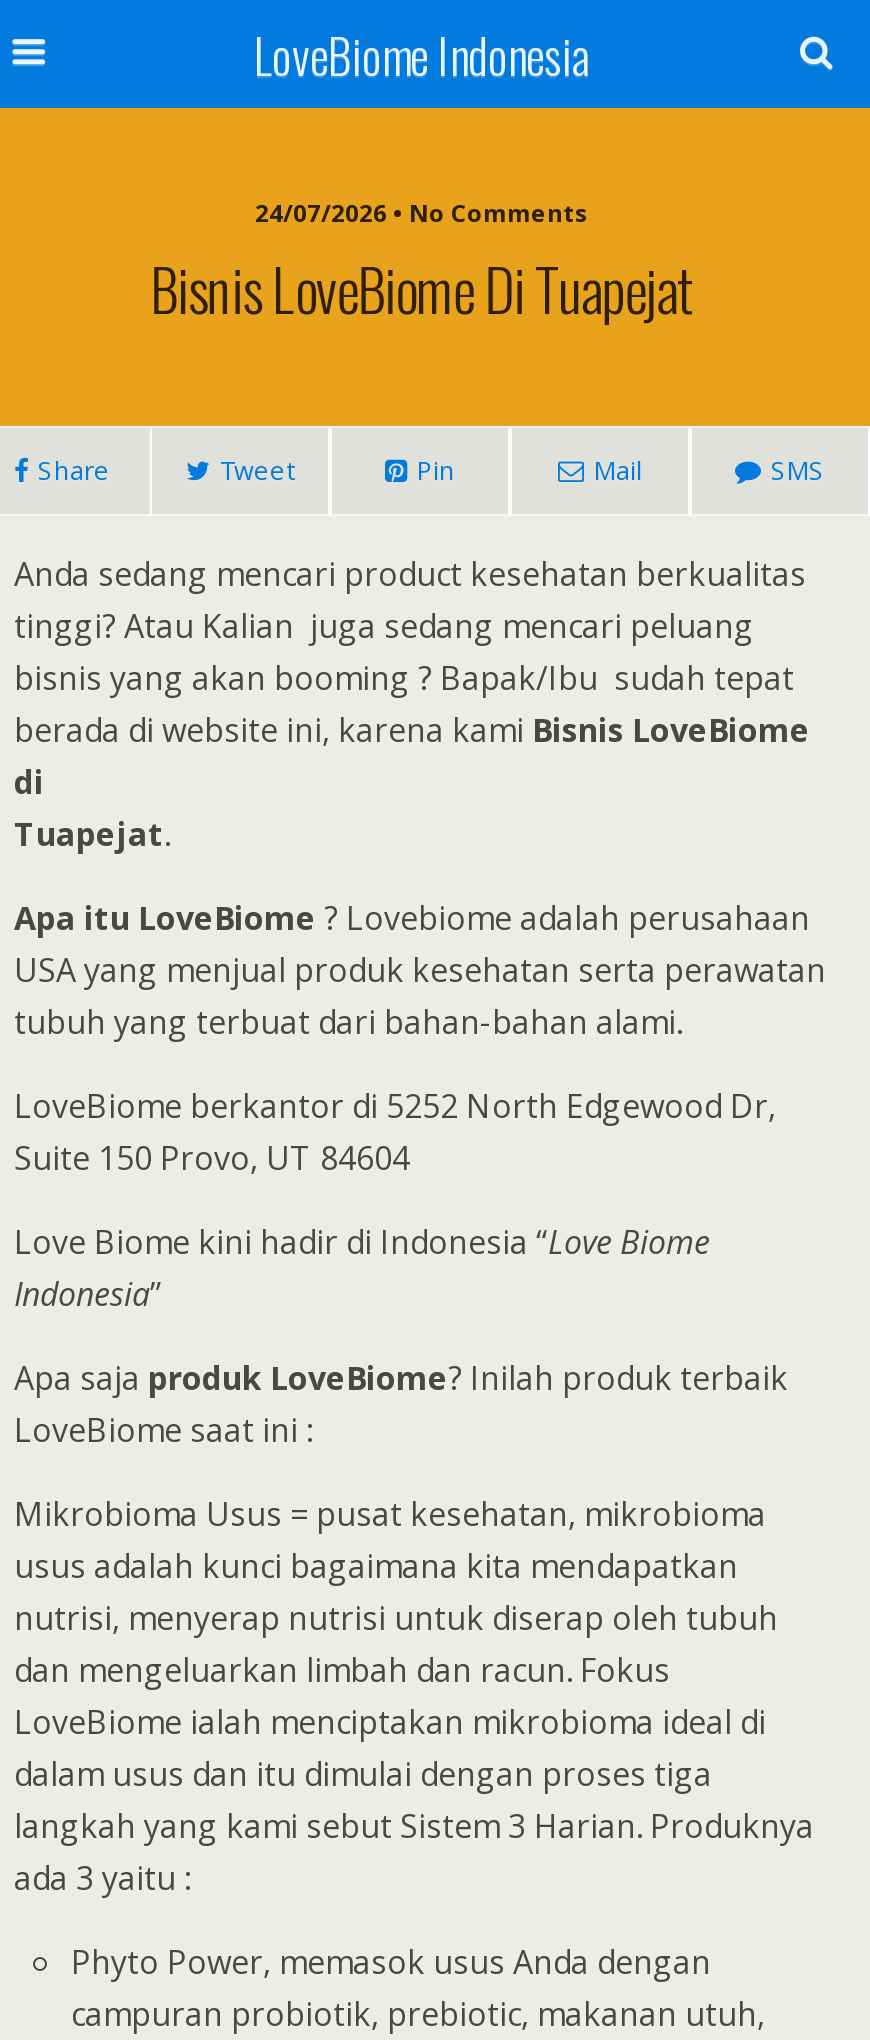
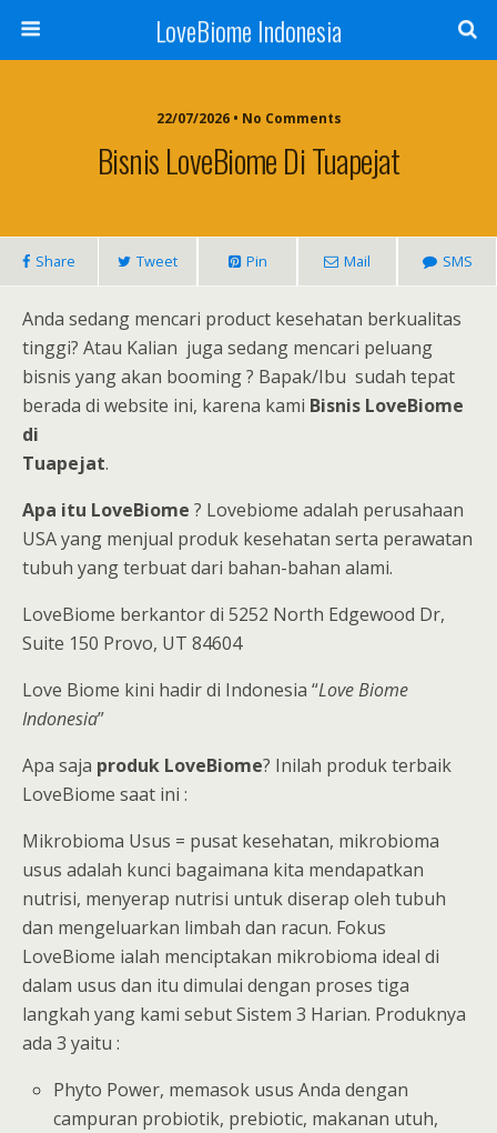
[255,196,589,230] 24/07/2026 • No Comments -> [156,109,341,128] 22/07/2026 • No Comments

